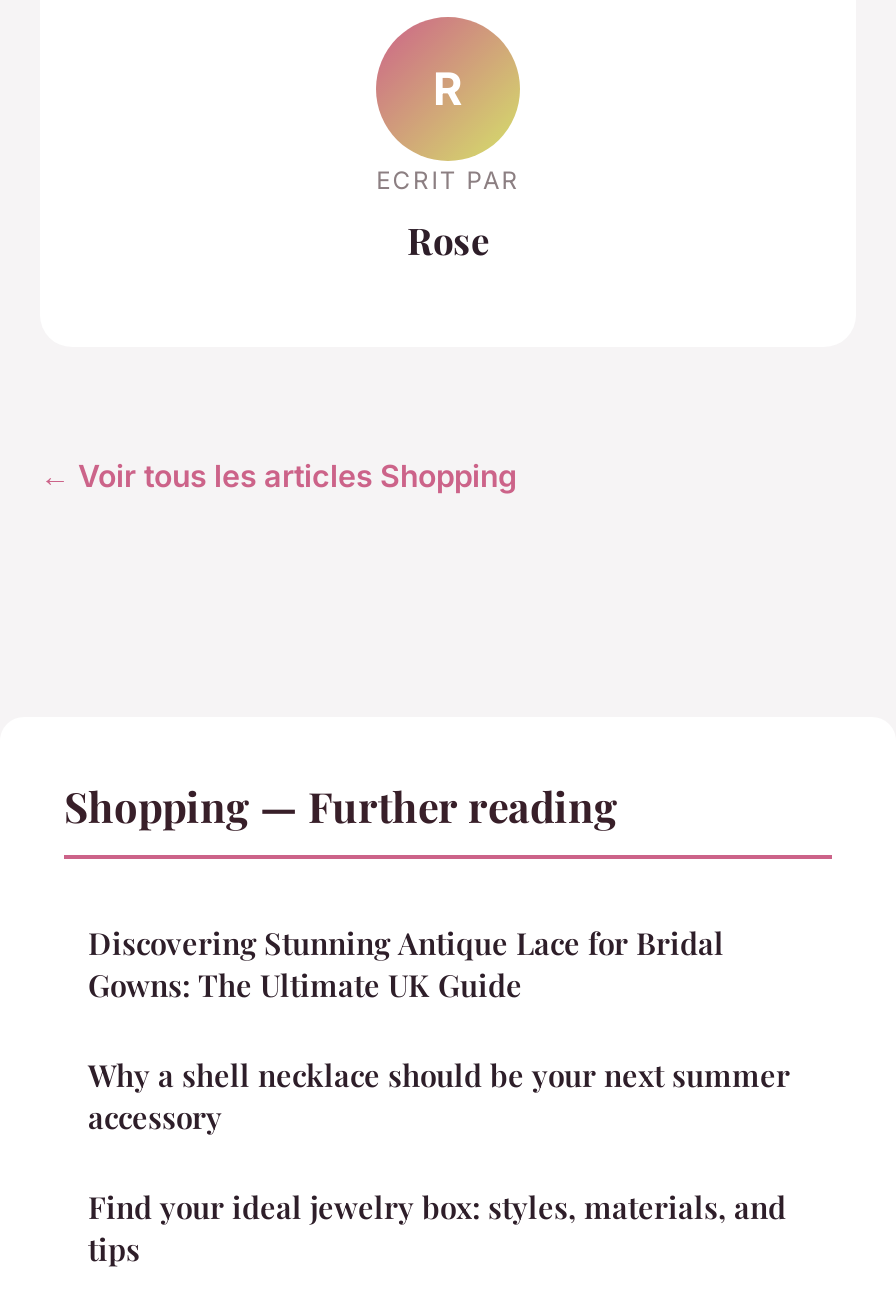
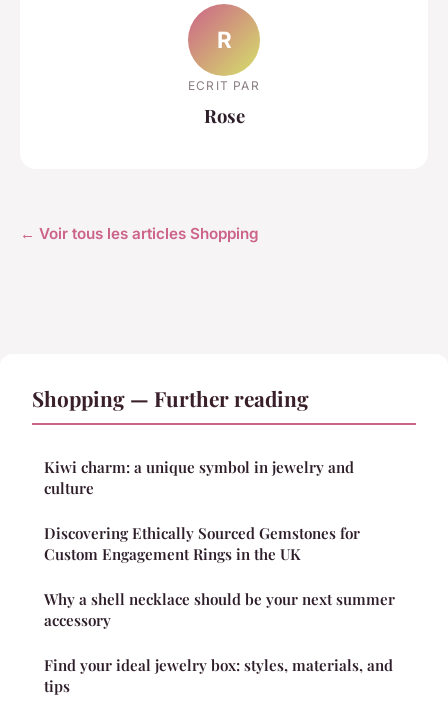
[88,923,724,1005] Discovering Stunning Antique Lace for Bridal | Gowns: The Ultimate UK Guide -> [44,457,360,564] Kiwi charm: a unique symbol in jewelry and | culture | Discovering Ethically Sourced Gemstones for | Custom Engagement Rings in the UK

